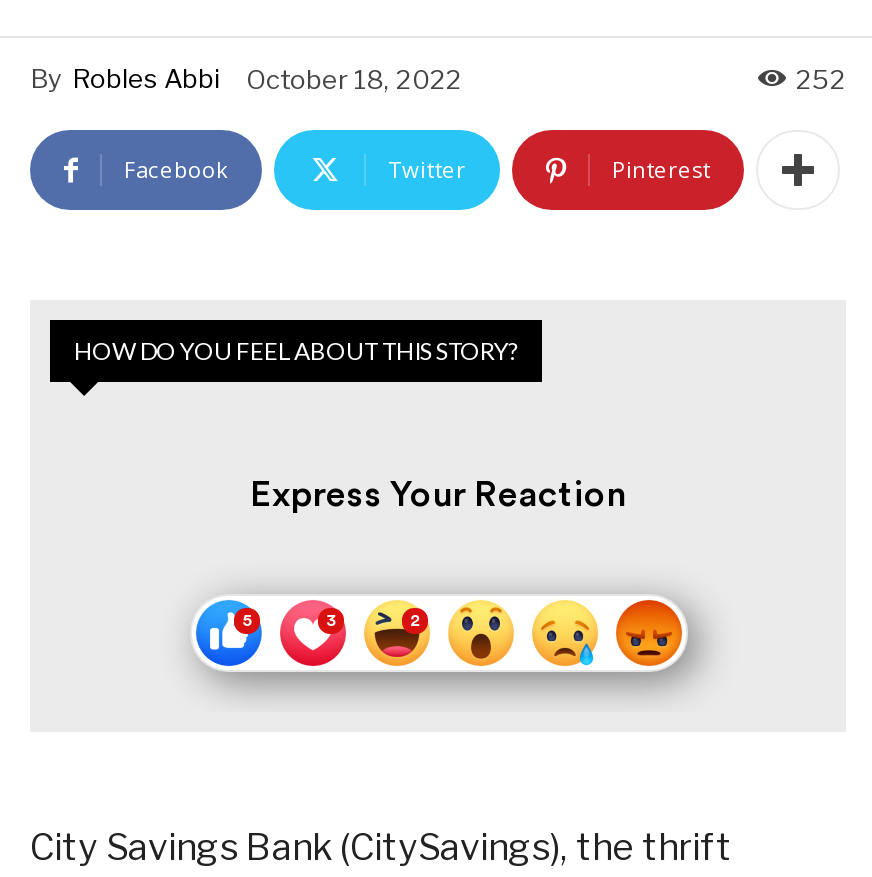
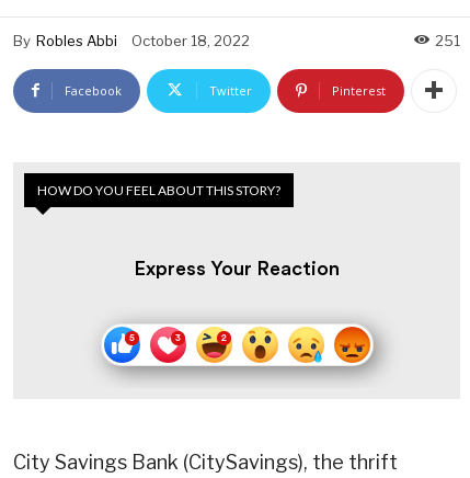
[796,63,846,95] 252 -> [435,32,460,49] 251

